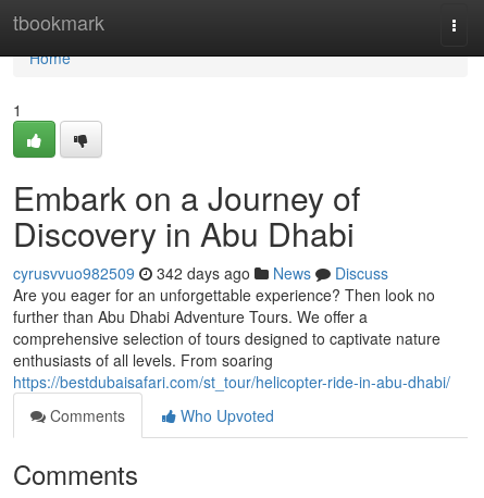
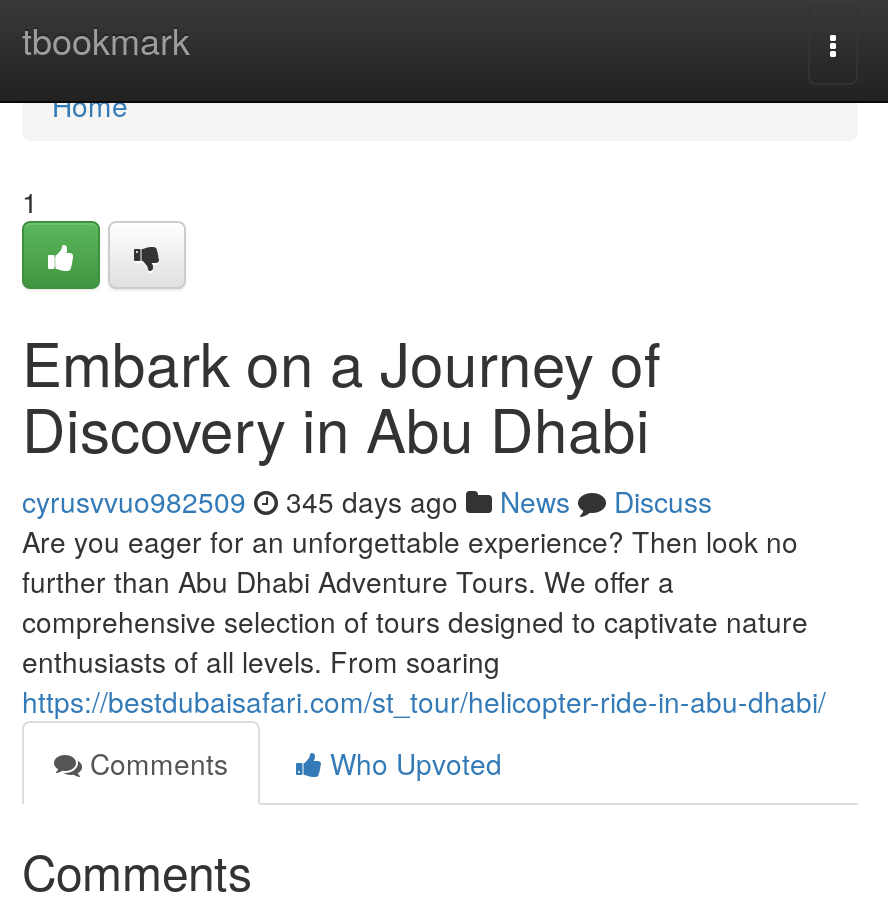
[13,262,388,284] cyrusvvuo982509 342 days ago News Discuss -> [22,481,712,521] cyrusvvuo982509 345 days ago News Discuss

